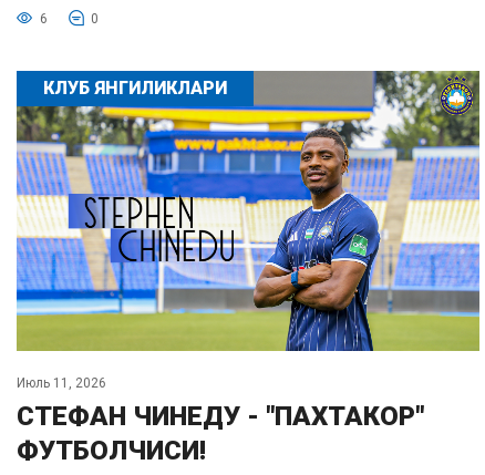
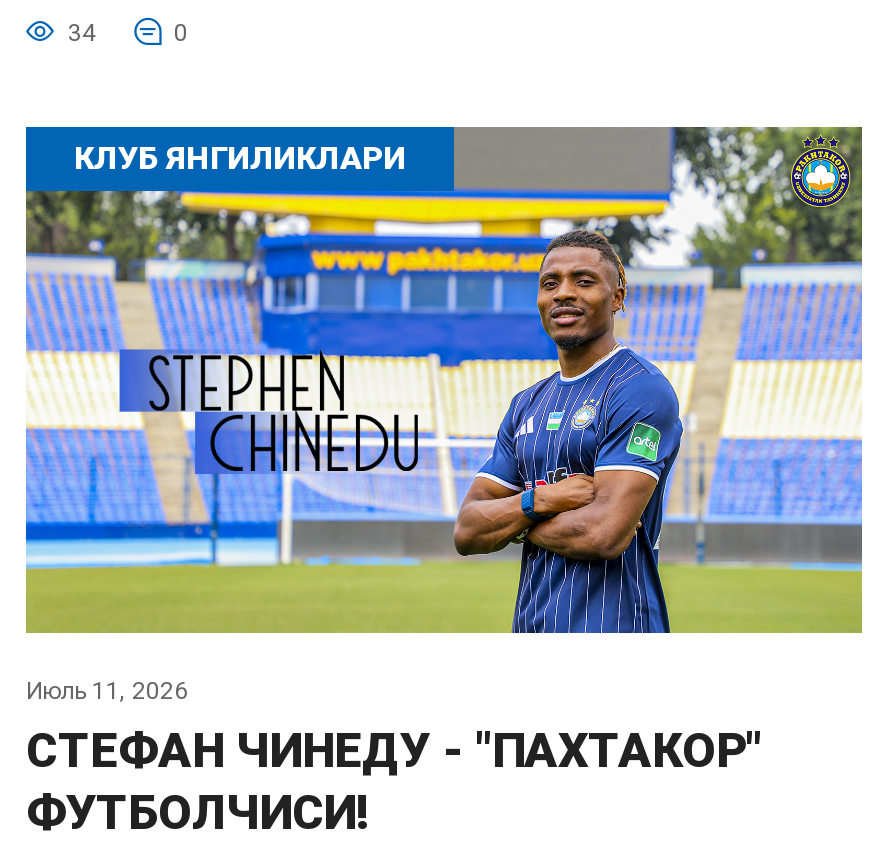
[40,11,48,27] 6 -> [68,19,96,47] 34

